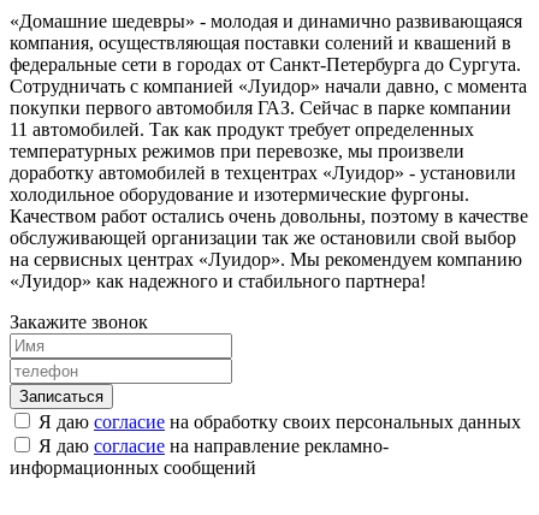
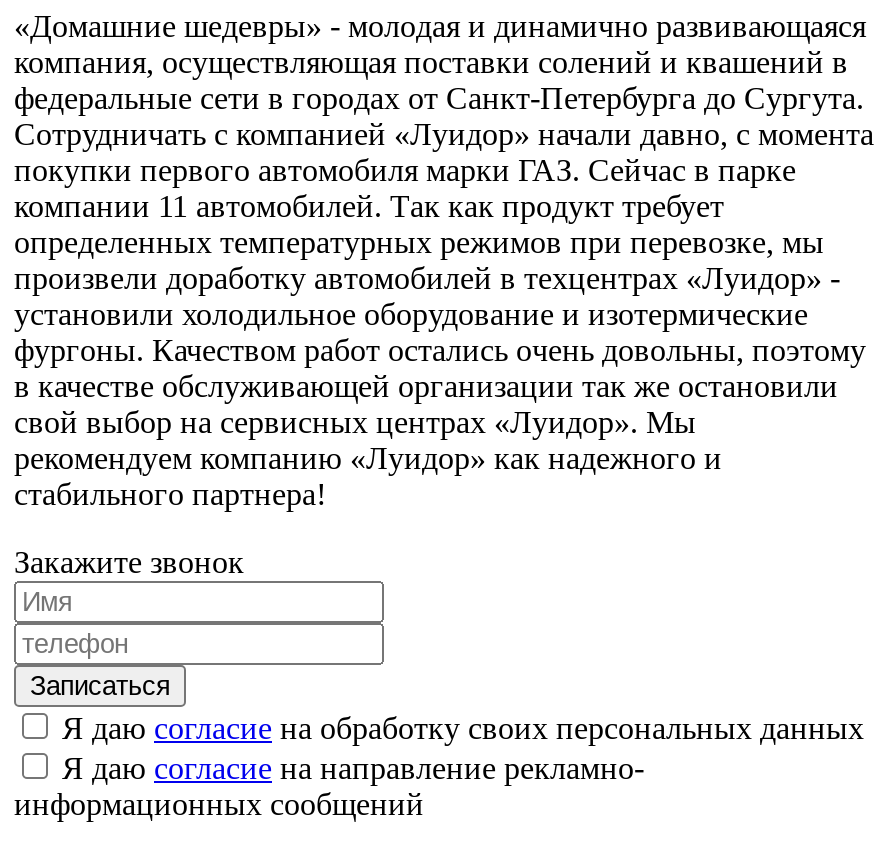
[10,97,528,291] покупки первого автомобиля ГАЗ. Сейчас в парке компании | 11 автомобилей. Так как продукт требует определенных | температурных режимов при перевозке, мы произвели | доработку автомобилей в техцентрах «Луидор» - установили | холодильное оборудование и изотермические фургоны. | Качеством работ остались очень довольны, поэтому в качестве | обслуживающей организации так же остановили свой выбор | на сервисных центрах «Луидор». Мы рекомендуем компанию | «Луидор» как надежного и стабильного партнера! -> [14,153,866,511] покупки первого автомобиля марки ГАЗ. Сейчас в парке | компании 11 автомобилей. Так как продукт требует | определенных температурных режимов при перевозке, мы | произвели доработку автомобилей в техцентрах «Луидор» - | установили холодильное оборудование и изотермические | фургоны. Качеством работ остались очень довольны, поэтому | в качестве обслуживающей организации так же остановили | свой выбор на сервисных центрах «Луидор». Мы | рекомендуем компанию «Луидор» как надежного и | стабильного партнера!

